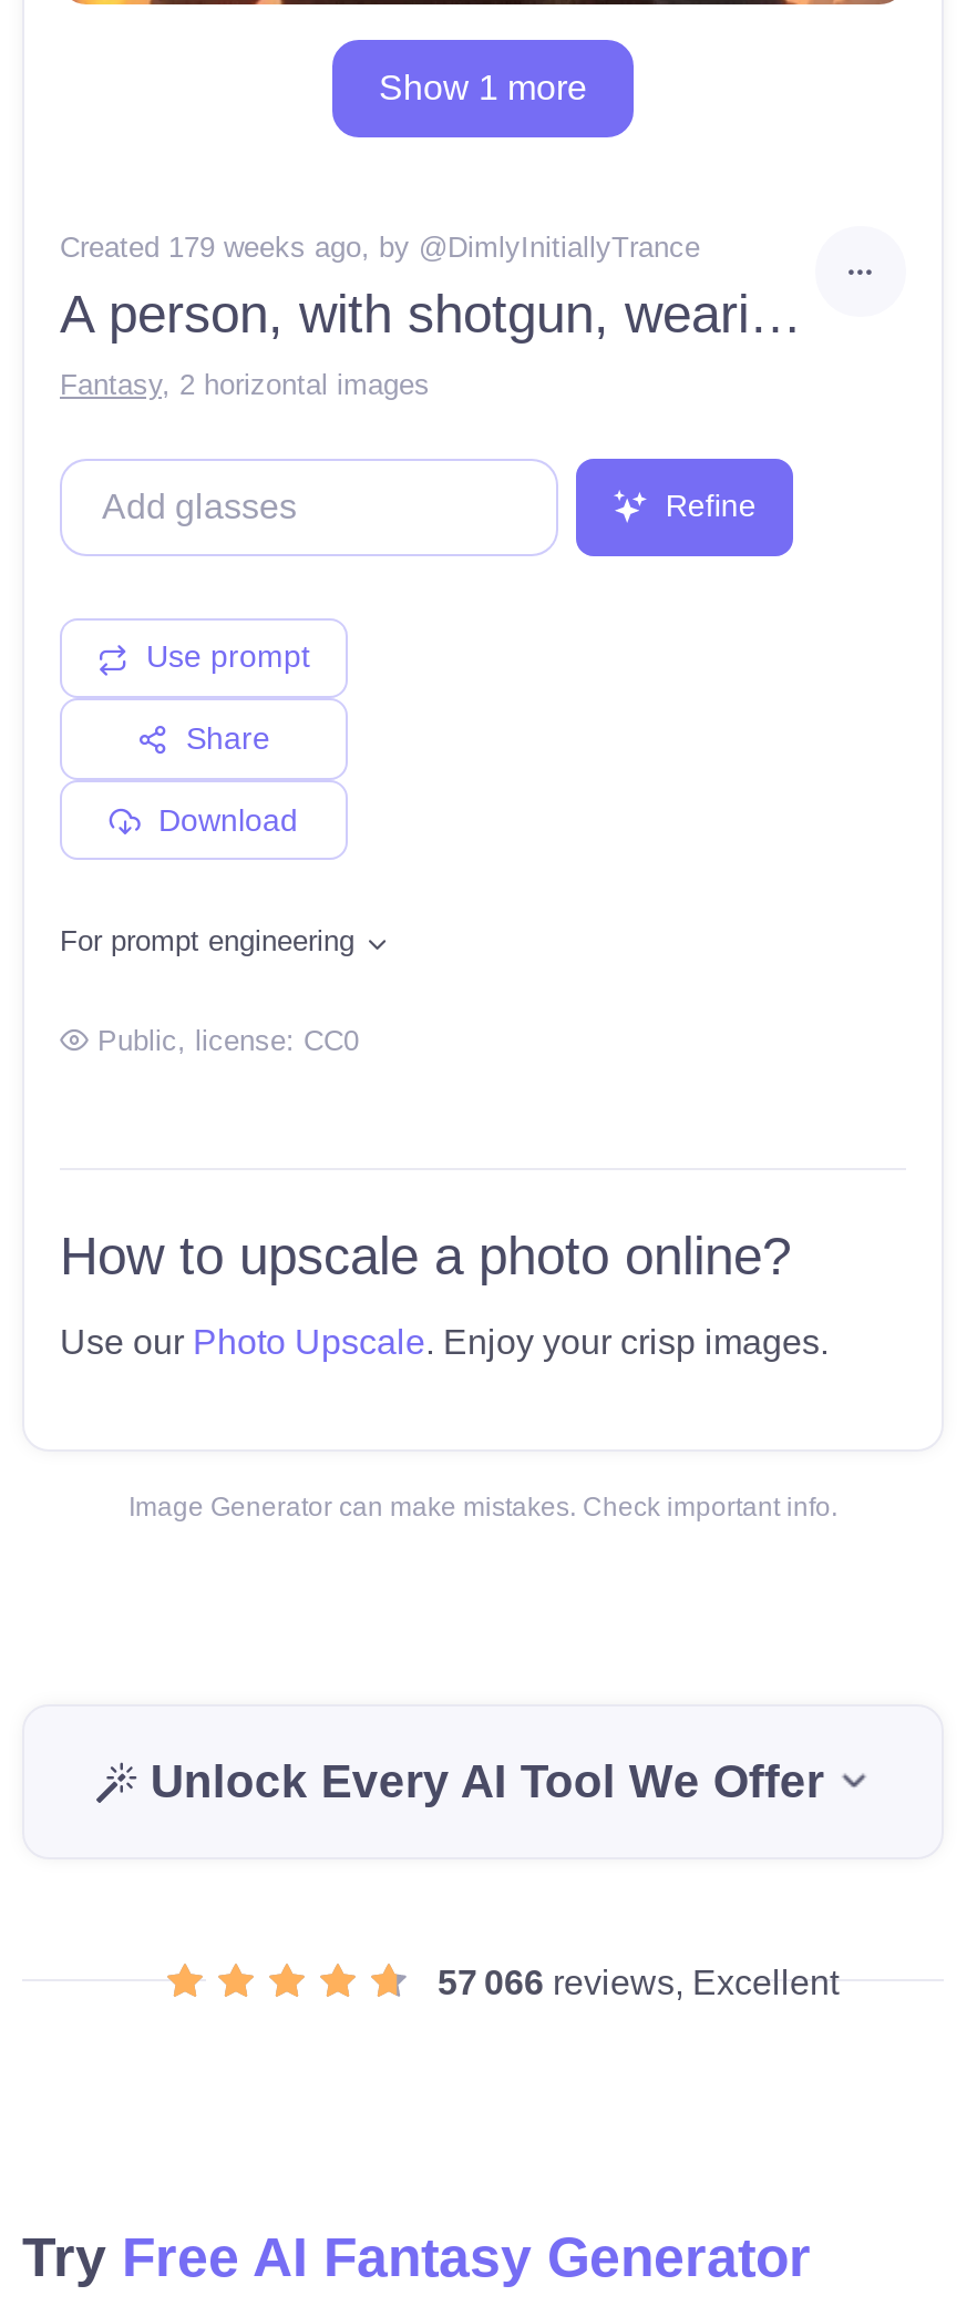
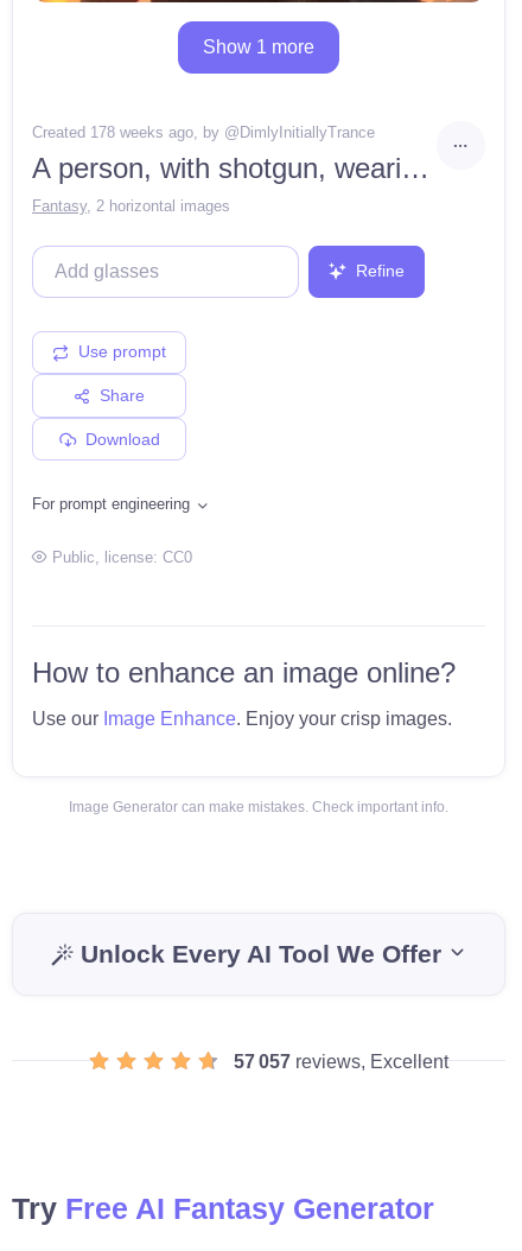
[60,230,700,264] Created 179 weeks ago, by @DimlyInitiallyTrance -> [32,123,375,141] Created 178 weeks ago, by @DimlyInitiallyTrance
[60,1227,791,1287] How to upscale a photo online? -> [32,657,456,689] How to enhance an image online?
[60,1324,829,1362] Use our Photo Upscale. Enjoy your crisp images. -> [32,709,452,729] Use our Image Enhance. Enjoy your crisp images.
[437,1965,838,2002] 57 066 reviews, Excellent -> [234,1052,449,1072] 57 057 reviews, Excellent

